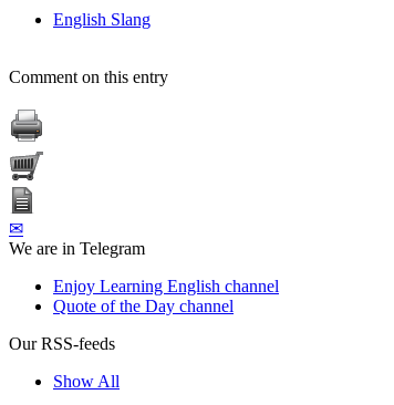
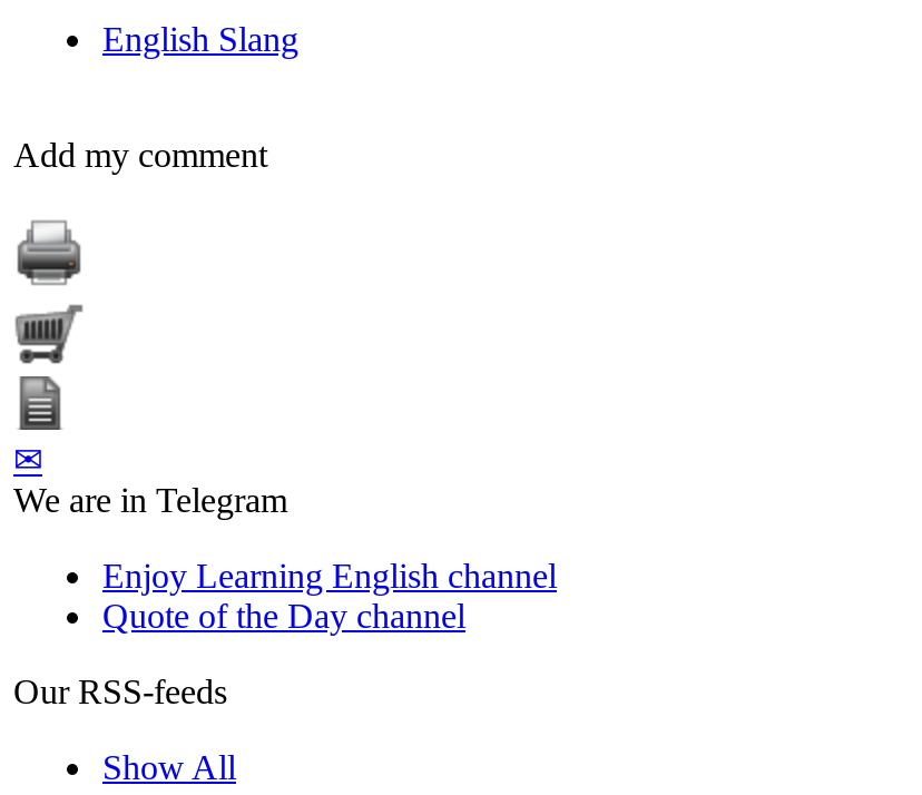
[9,67,168,86] Comment on this entry -> [13,135,267,173] Add my comment

